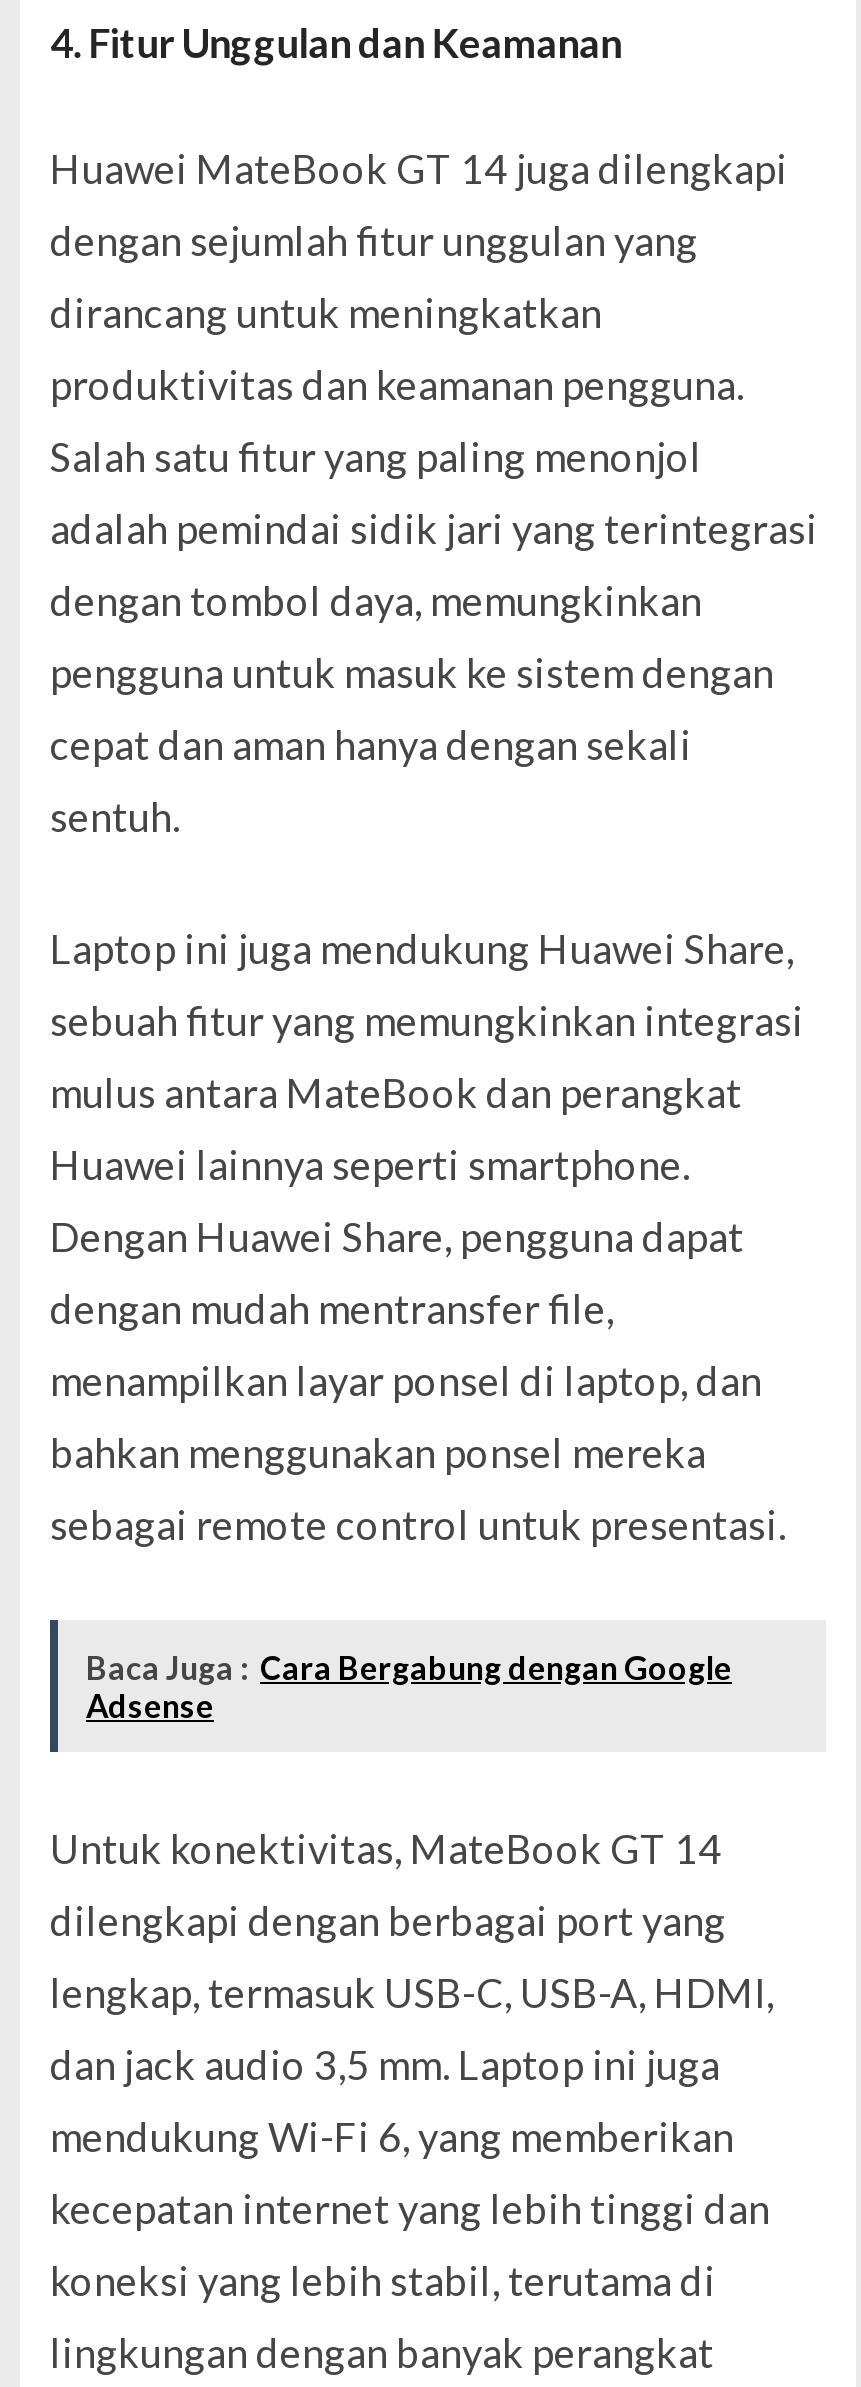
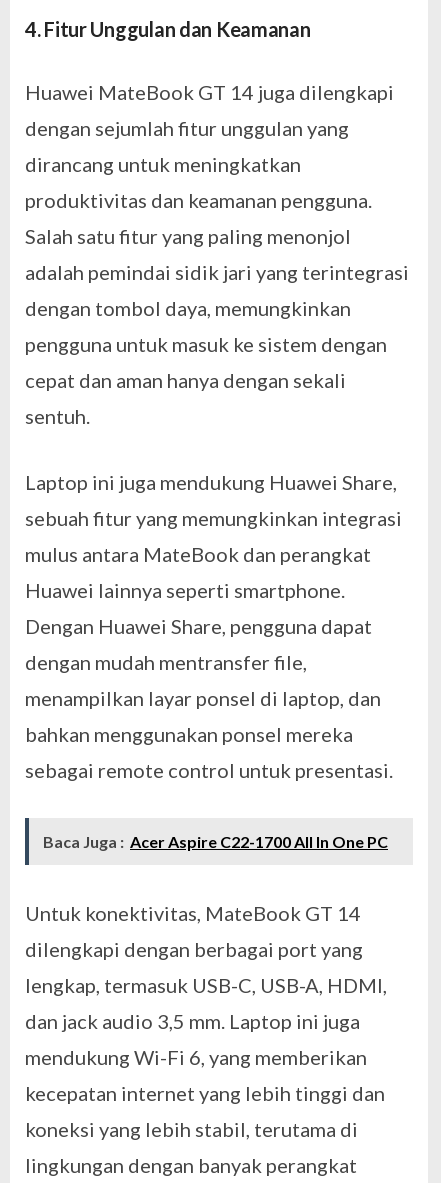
[86,1647,732,1723] Baca Juga : Cara Bergabung dengan Google | Adsense -> [43,831,388,850] Baca Juga : Acer Aspire C22-1700 All In One PC

